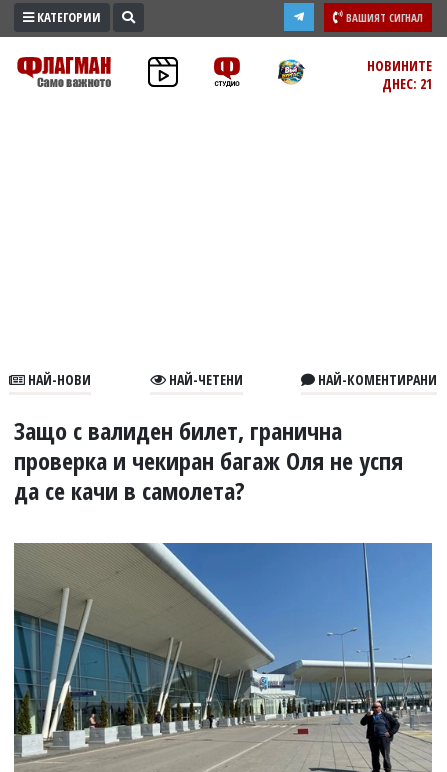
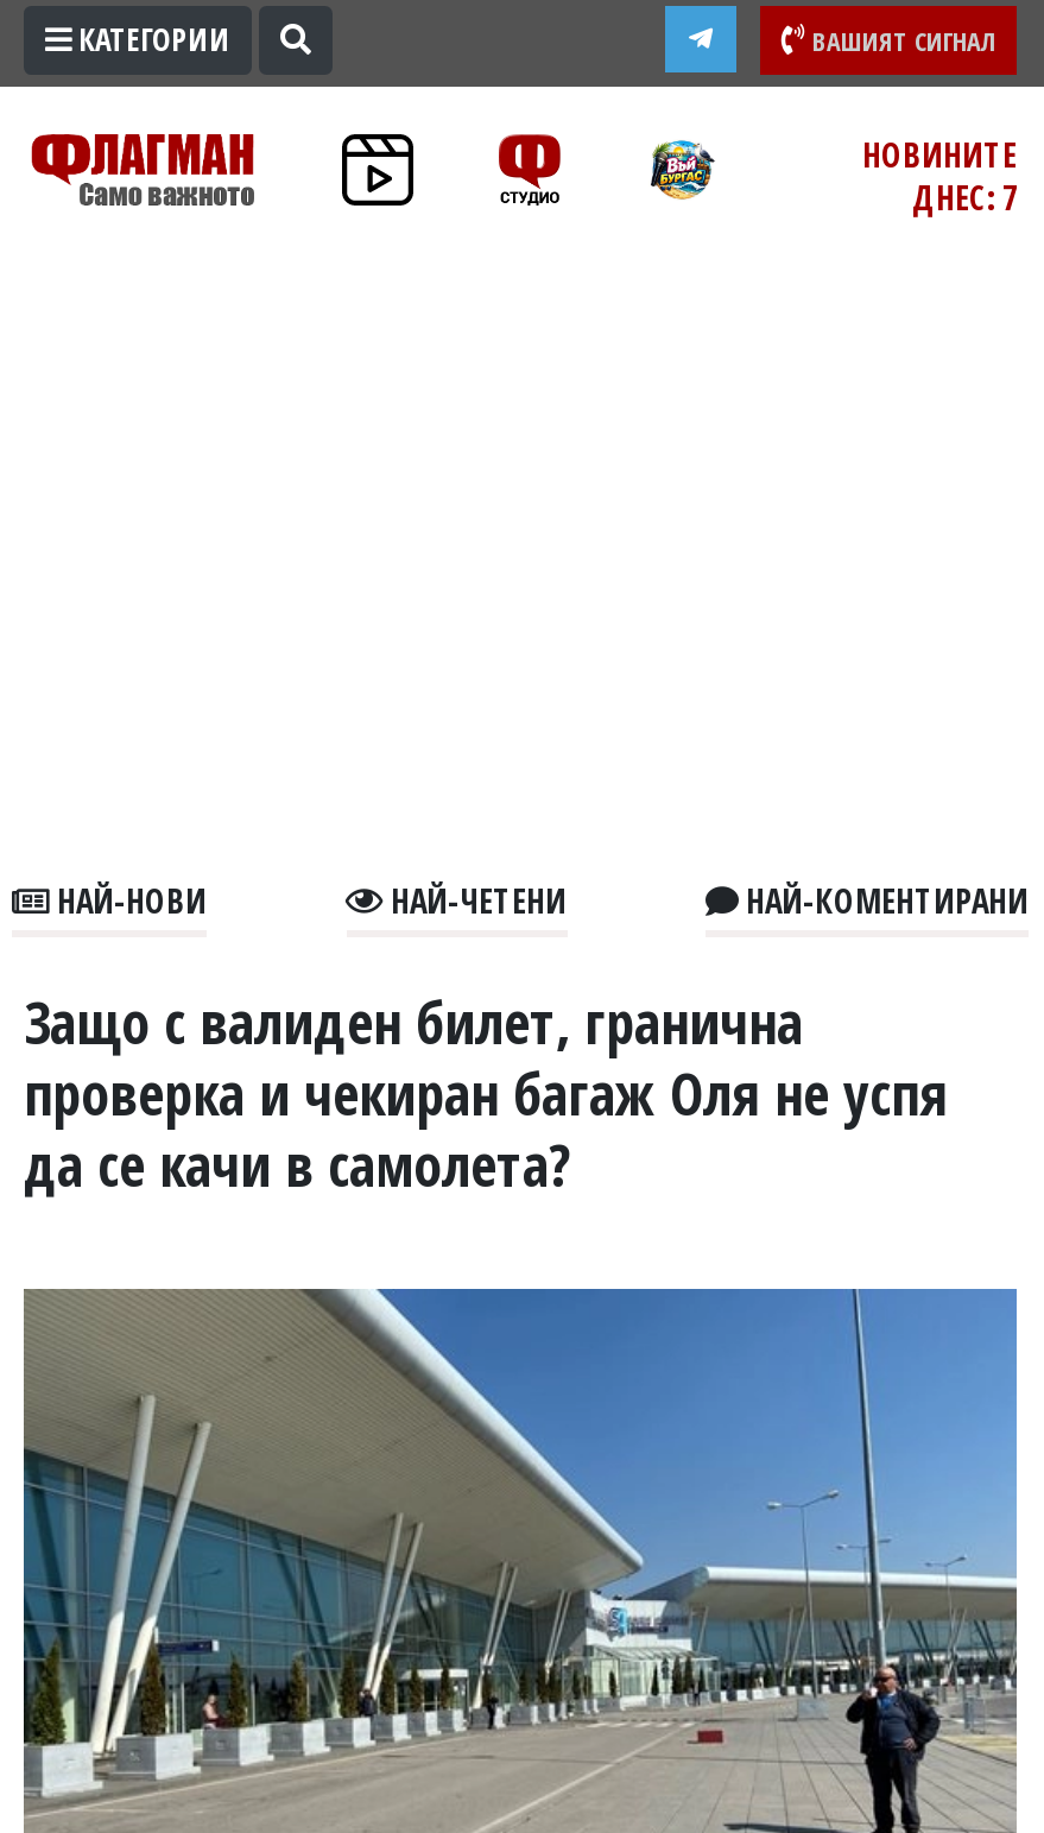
[382,74,432,93] ДНЕС: 21 -> [912,175,1017,220] ДНЕС: 7

